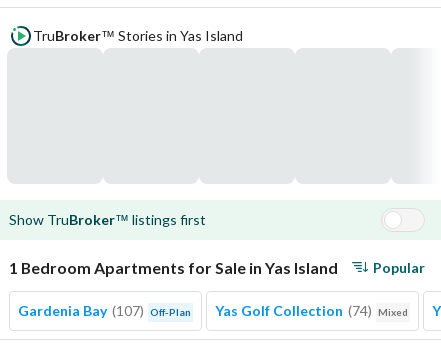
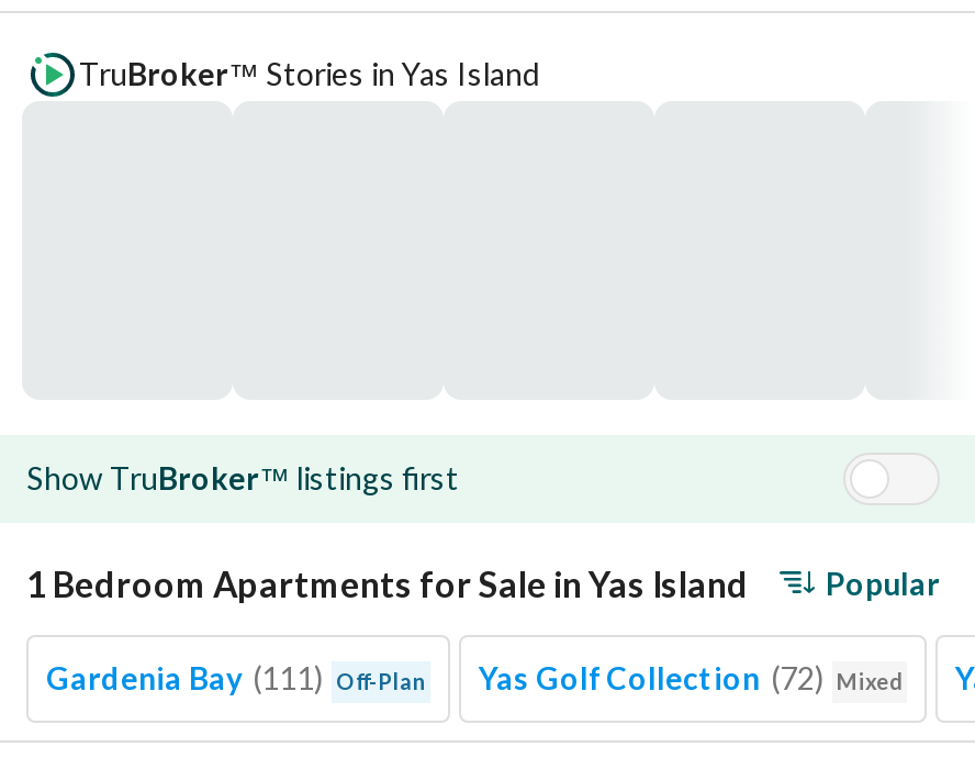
[18,302,191,319] Gardenia Bay (107) Off-Plan -> [46,659,426,696] Gardenia Bay (111) Off-Plan
[215,302,408,319] Yas Golf Collection (74) Mixed -> [479,659,903,696] Yas Golf Collection (72) Mixed

